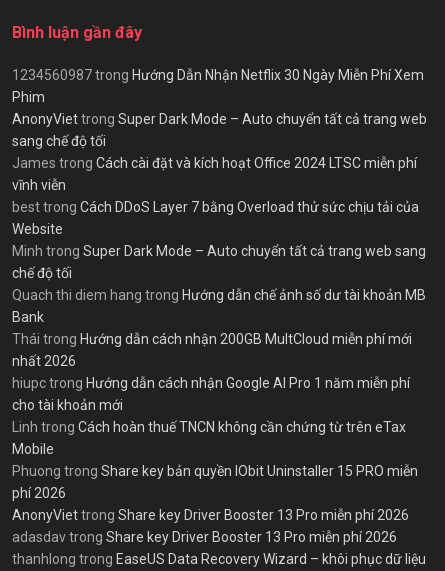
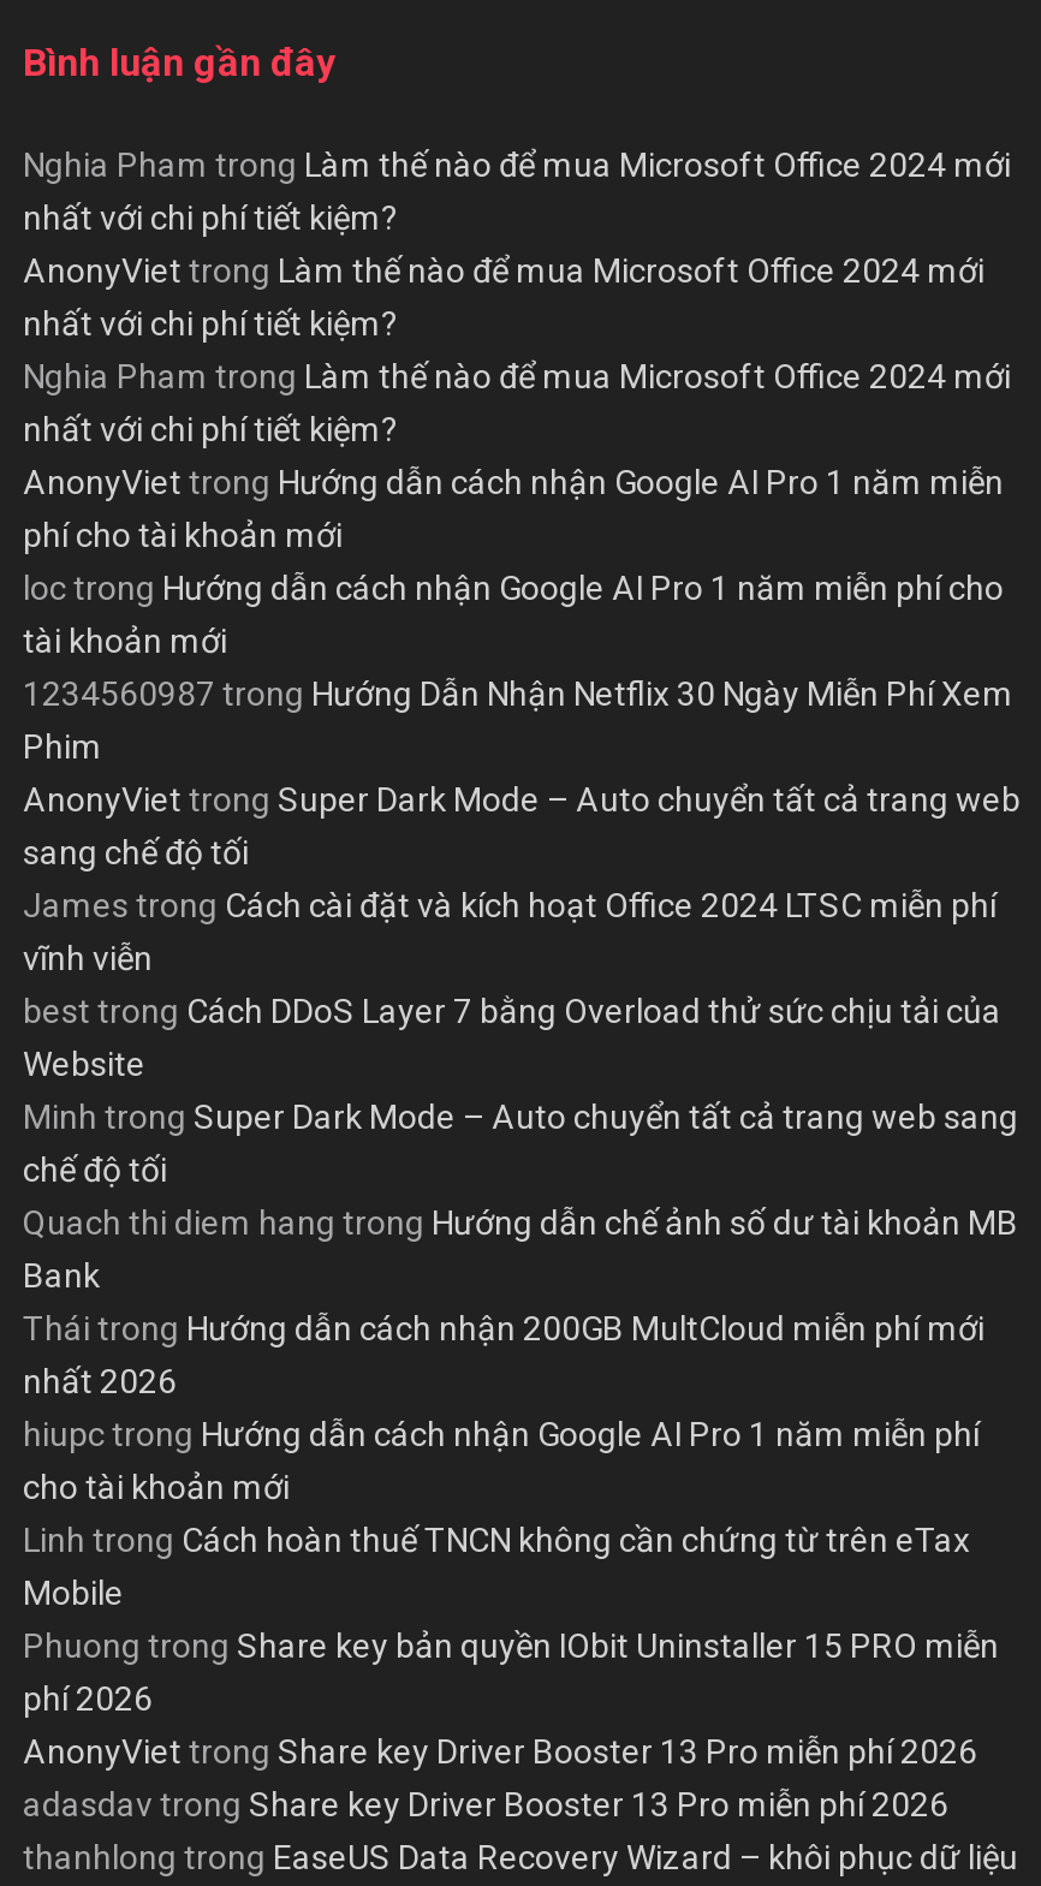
none -> [23,146,1011,661] Nghia Pham trong Làm thế nào để mua Microsoft Office 2024 mới | nhất với chi phí tiết kiệm? | AnonyViet trong Làm thế nào để mua Microsoft Office 2024 mới | nhất với chi phí tiết kiệm? | Nghia Pham trong Làm thế nào để mua Microsoft Office 2024 mới | nhất với chi phí tiết kiệm? | AnonyViet trong Hướng dẫn cách nhận Google AI Pro 1 năm miễn | phí cho tài khoản mới | loc trong Hướng dẫn cách nhận Google AI Pro 1 năm miễn phí cho | tài khoản mới

